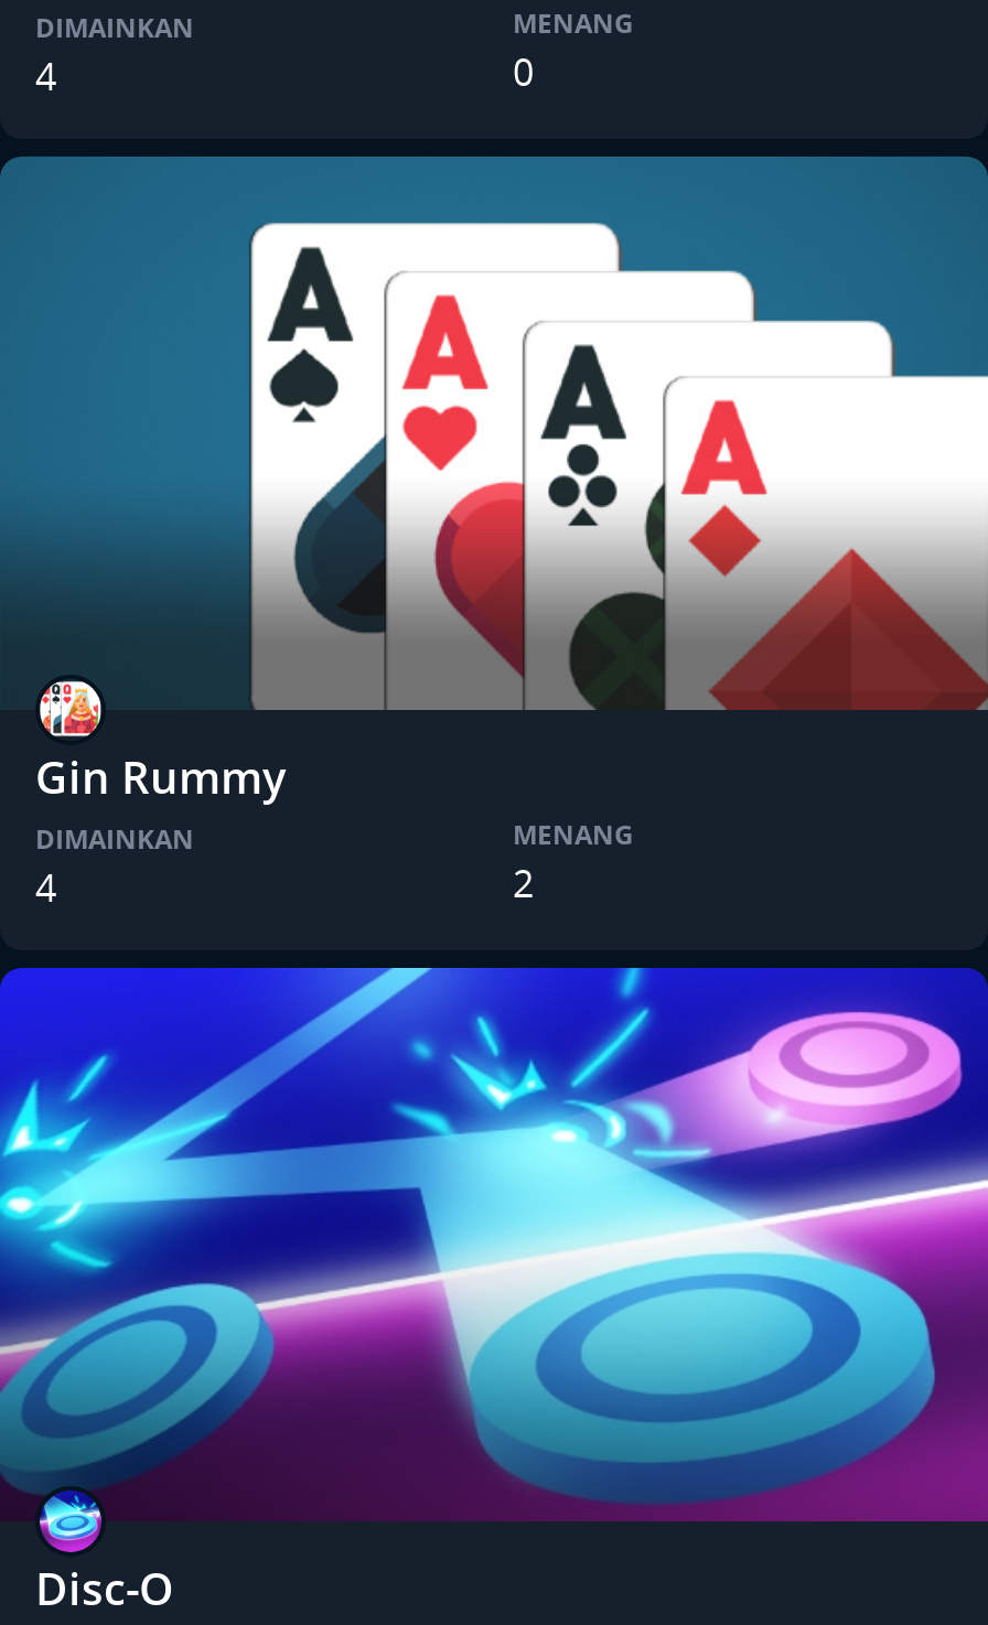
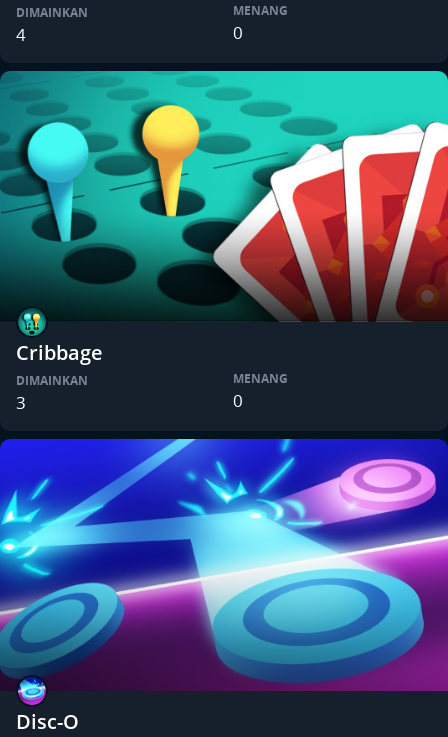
[7,157,981,808] [image] | Gin Rummy -> [3,71,445,366] [image] | Cribbage
[35,863,57,914] 4 -> [16,391,26,414] 3
[513,859,535,909] 2 -> [232,389,242,412] 0

